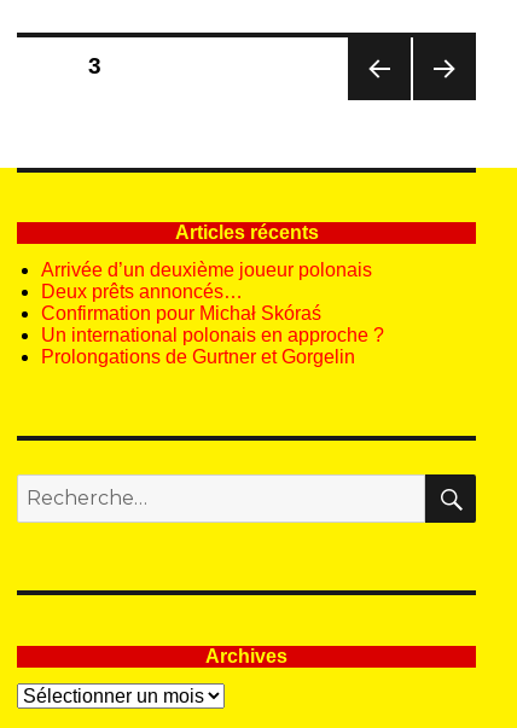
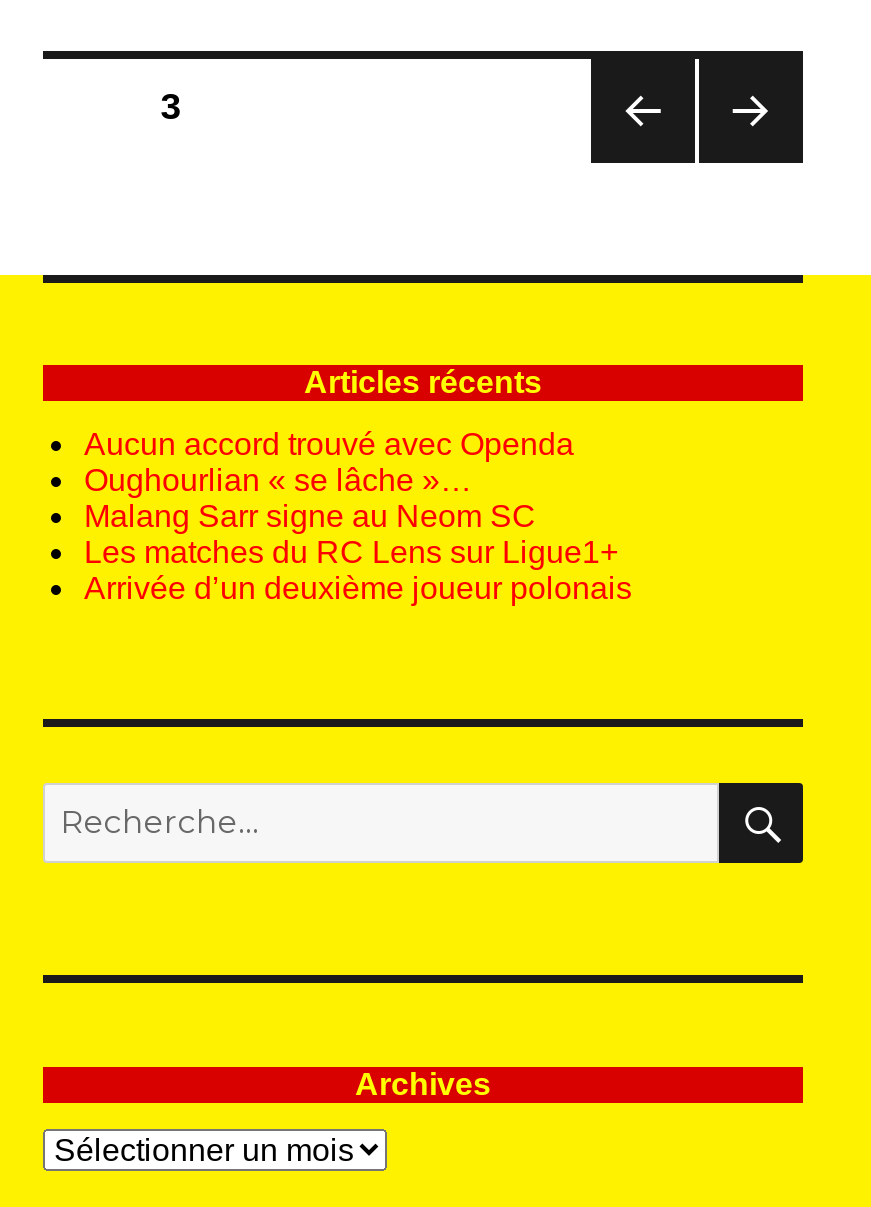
none -> [84,428,618,570] Aucun accord trouvé avec Openda | Oughourlian « se lâche »… | Malang Sarr signe au Neom SC | Les matches du RC Lens sur Ligue1+
moved [42,260,373,281] -> [84,572,632,606]: Arrivée d’un deuxième joueur polonais
[42,282,385,368] Deux prêts annoncés… | Confirmation pour Michał Skóraś | Un international polonais en approche ? | Prolongations de Gurtner et Gorgelin -> none

